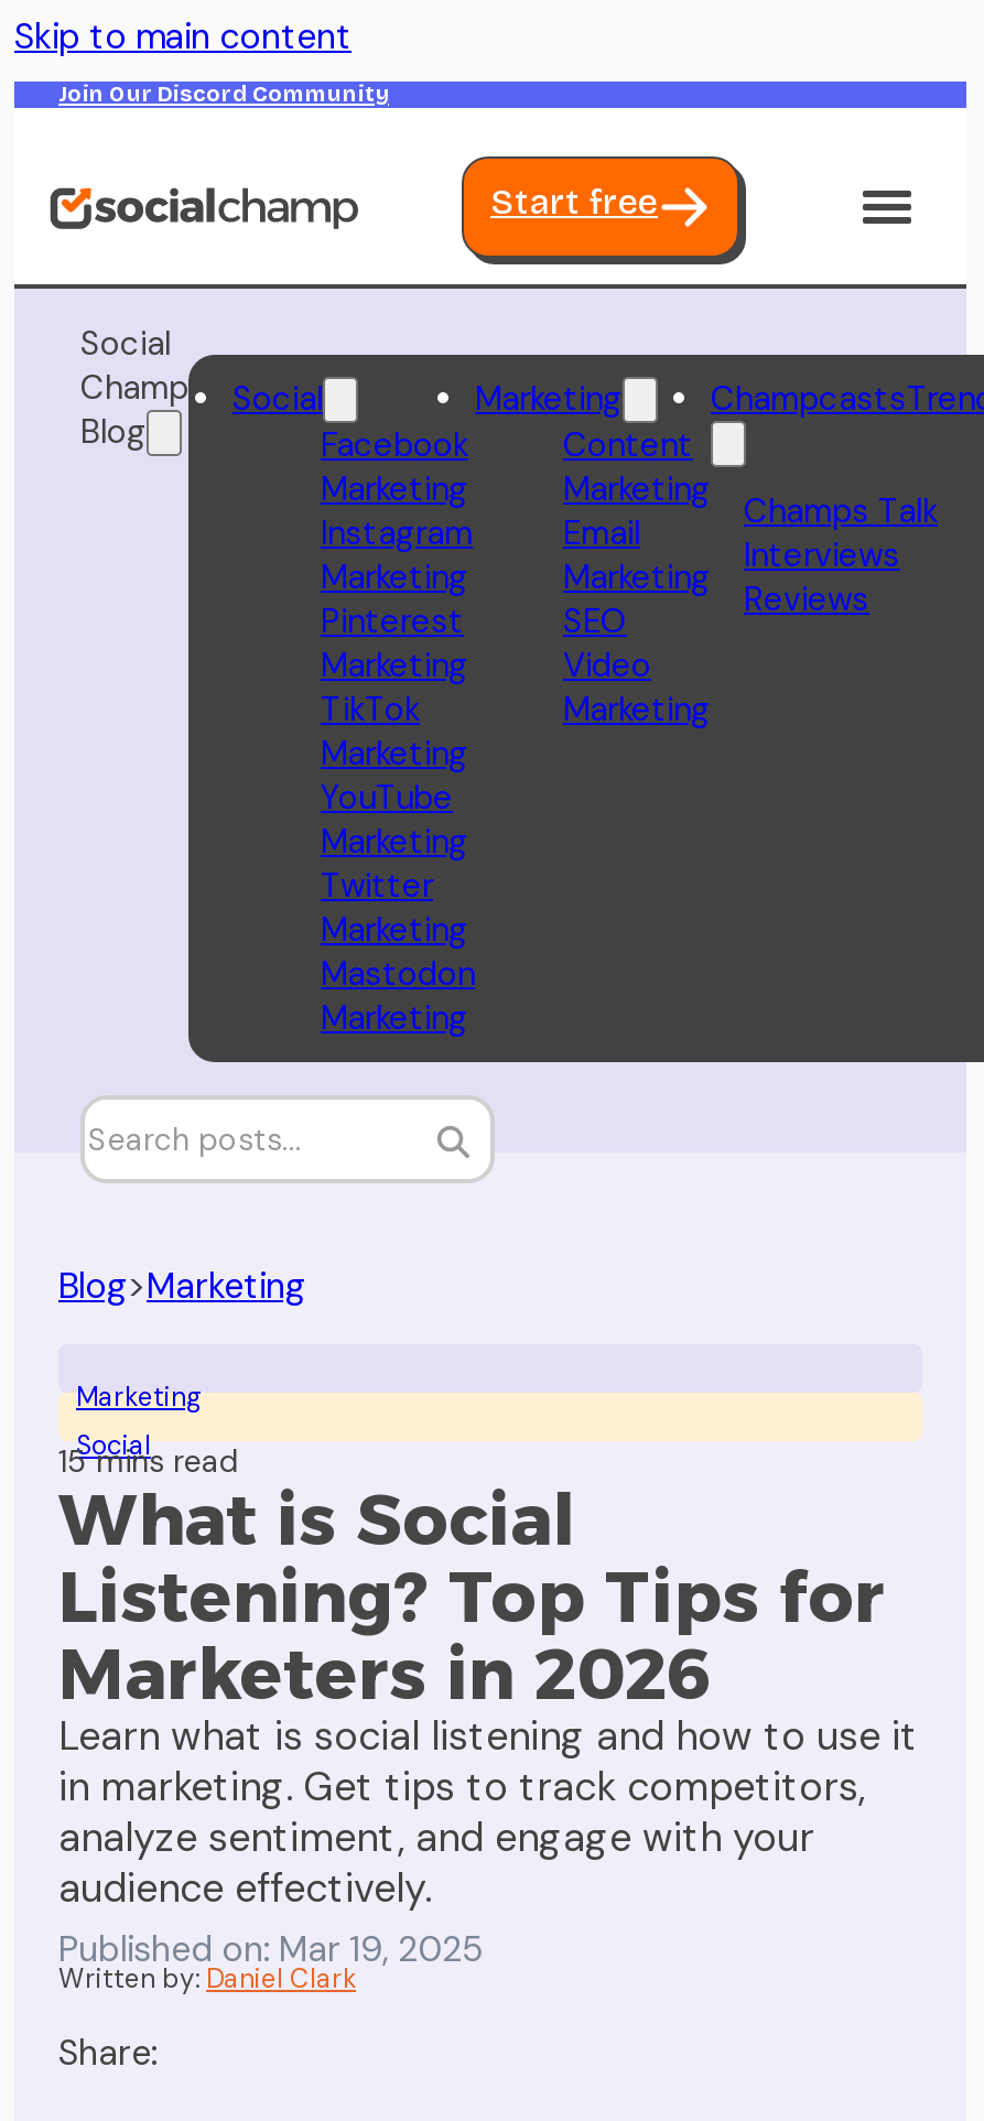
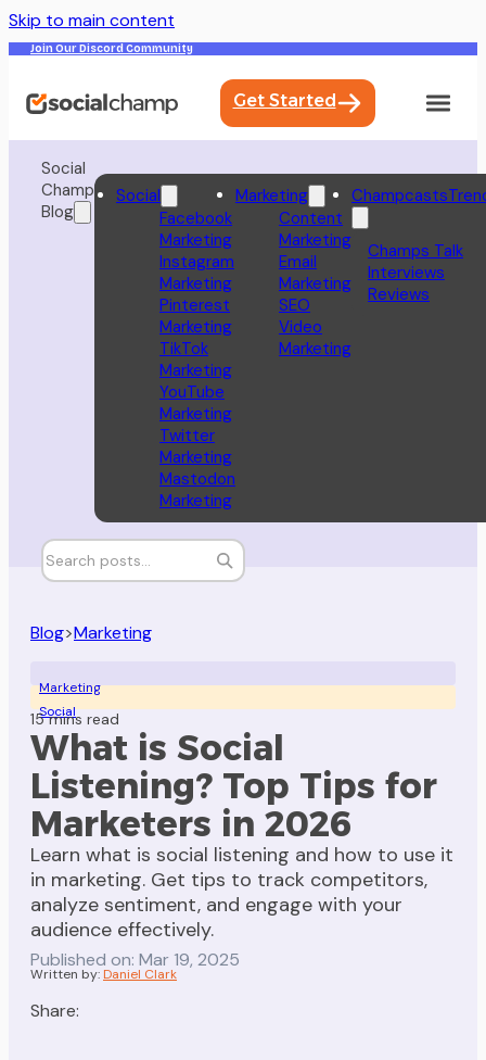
[490,181,658,223] Start free -> [233,90,336,111] Get Started

